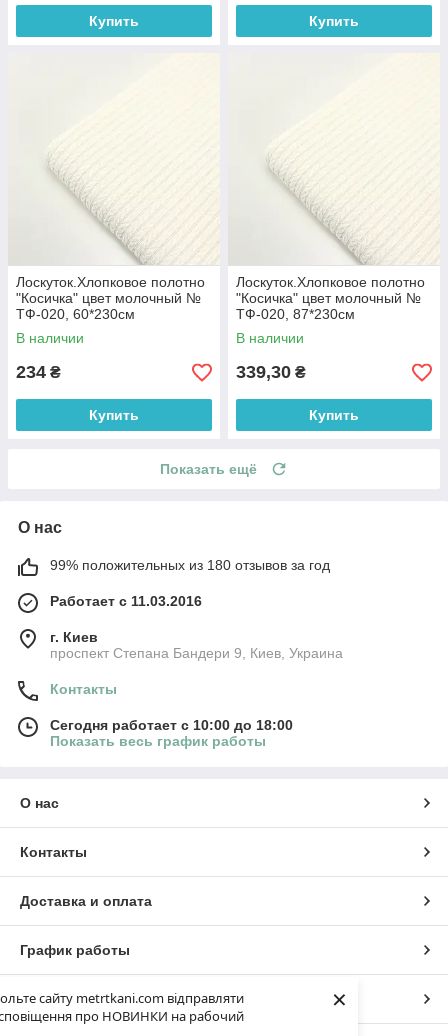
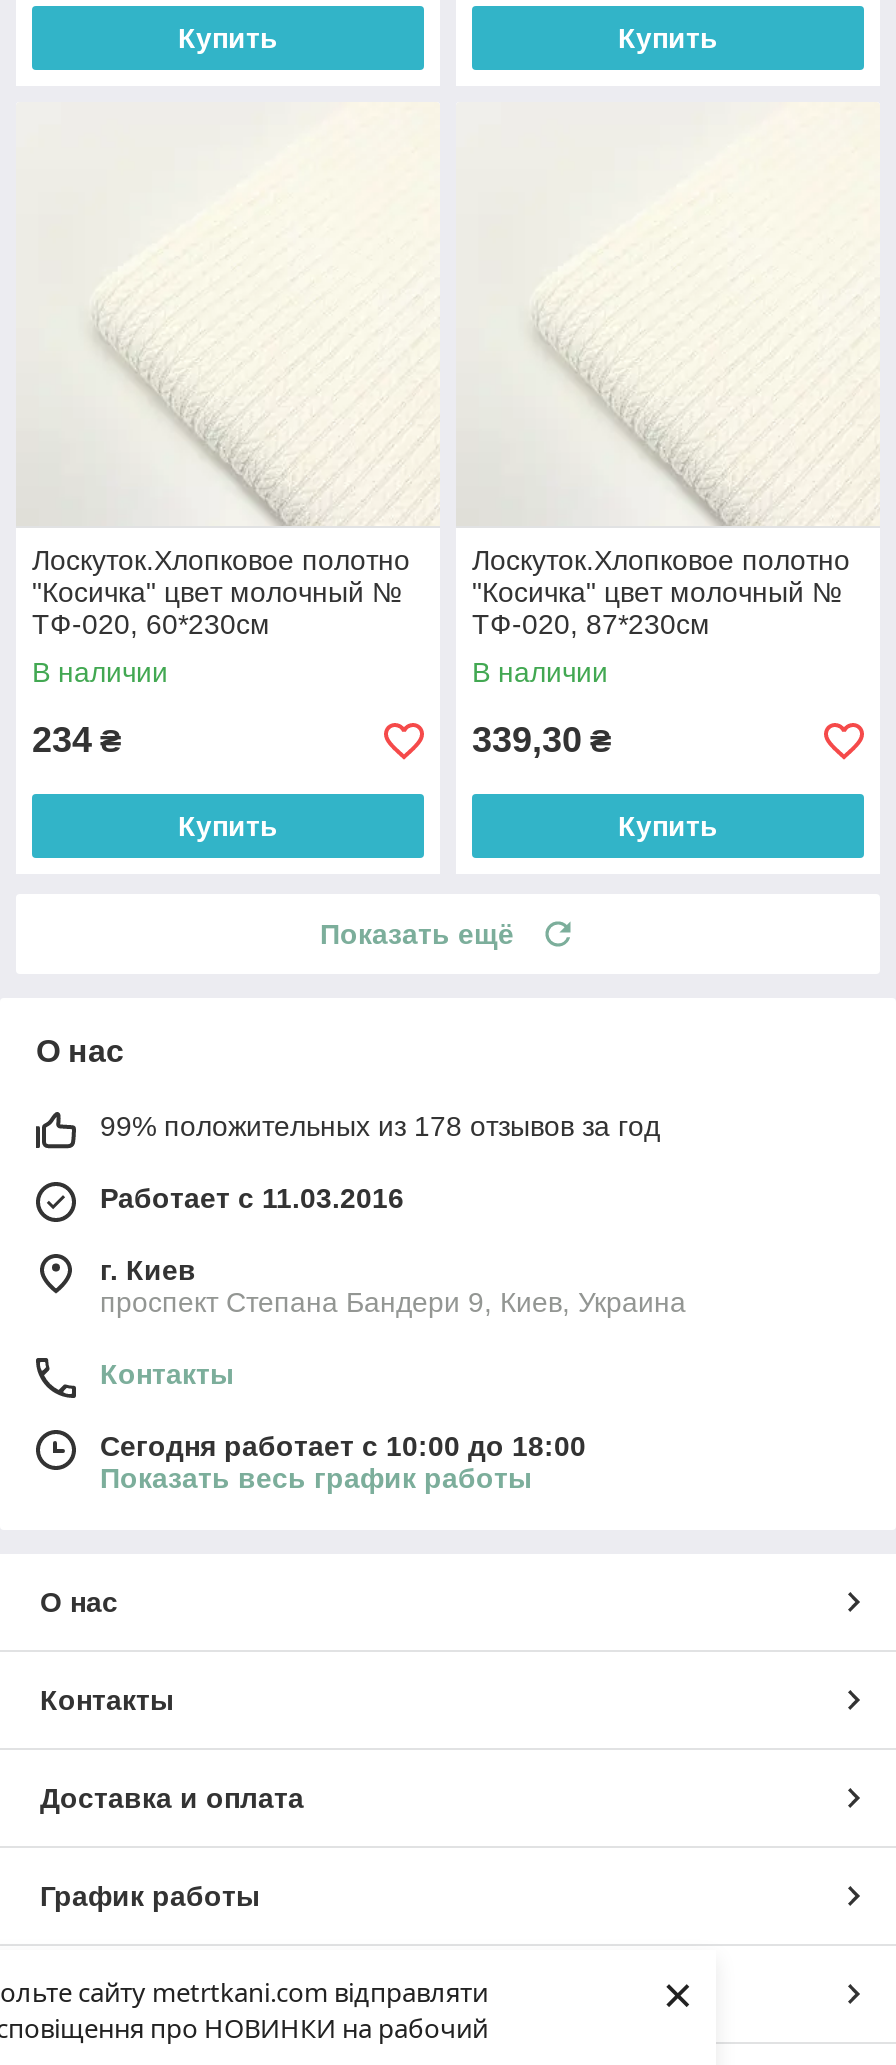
[50,557,330,573] 99% положительных из 180 отзывов за год -> [100,1111,660,1143] 99% положительных из 178 отзывов за год

